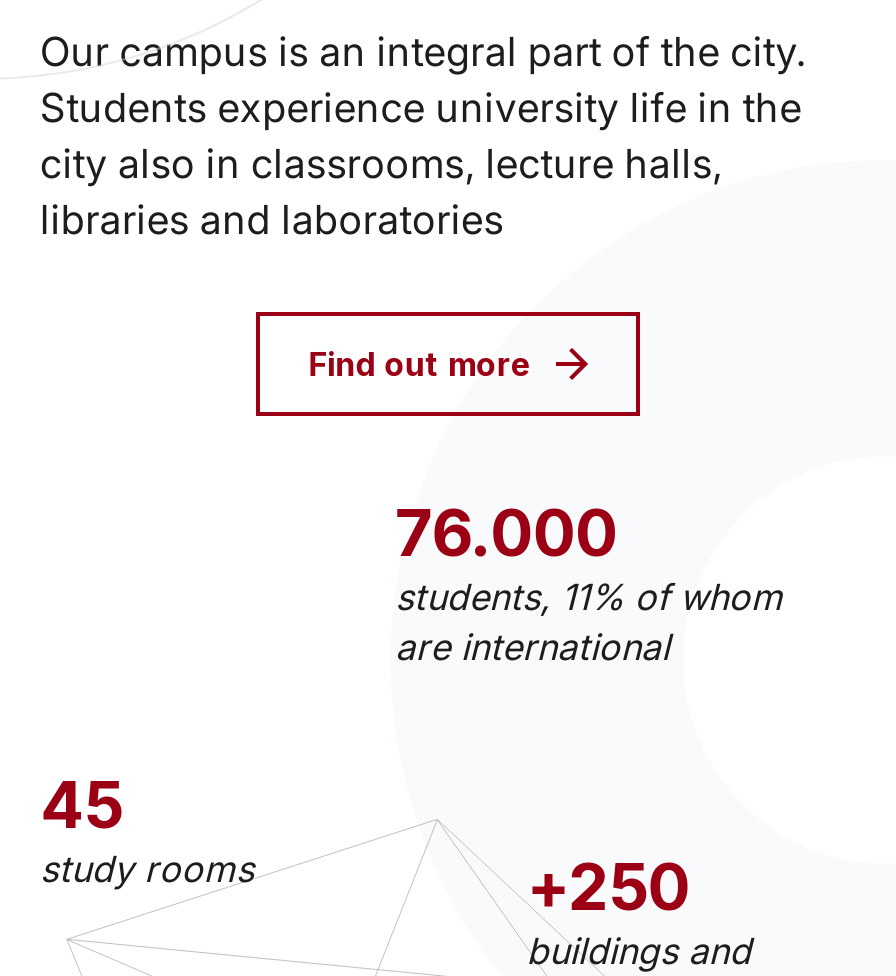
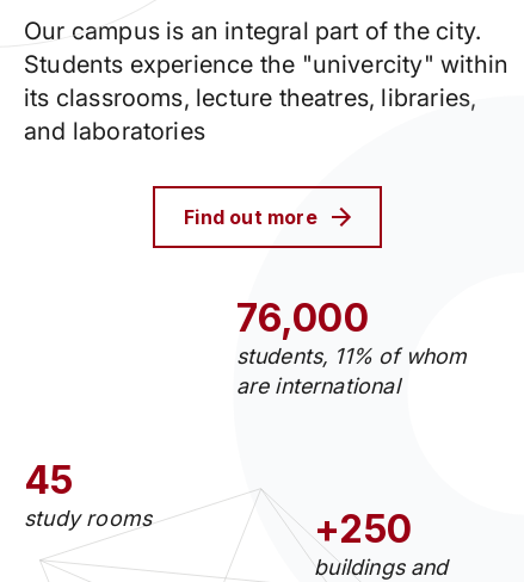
[40,84,802,244] Students experience university life in the | city also in classrooms, lecture halls, | libraries and laboratories -> [24,50,509,145] Students experience the "univercity" within | its classrooms, lecture theatres, libraries, | and laboratories
[395,494,618,572] 76.000 -> [236,295,369,341] 76,000

